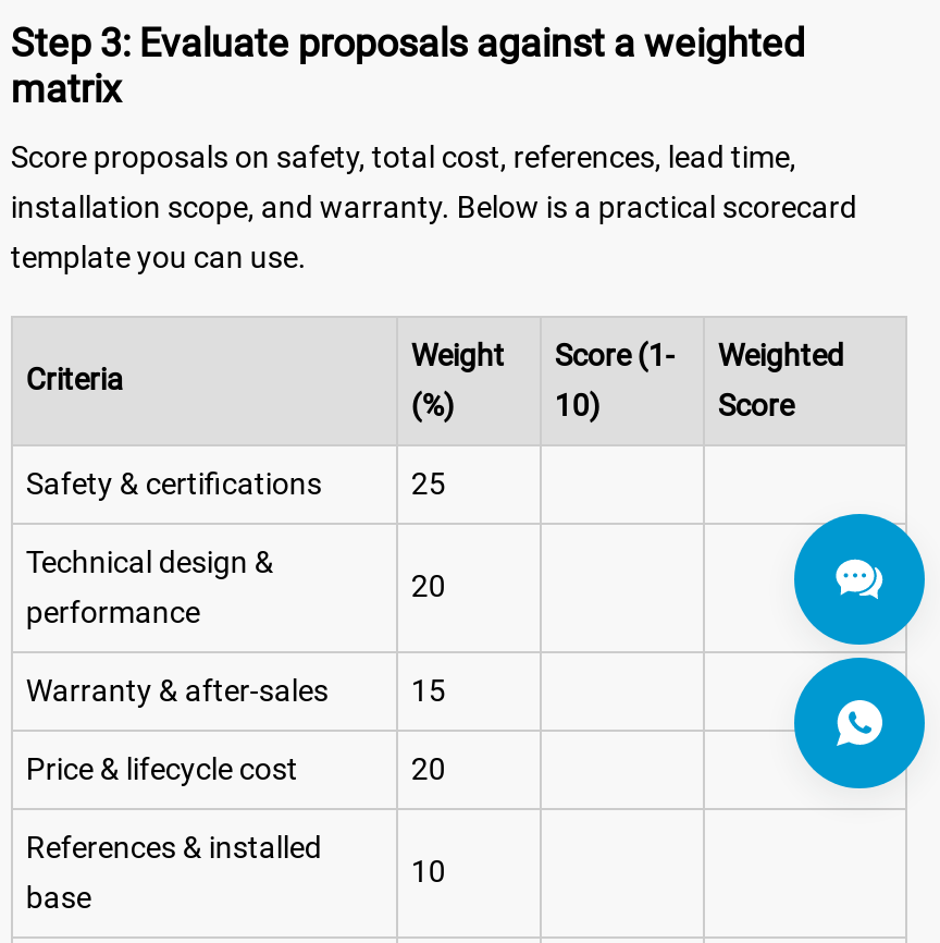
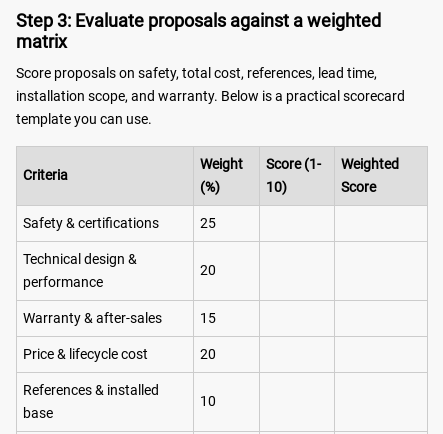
[792,512,927,791] [image] -> none

